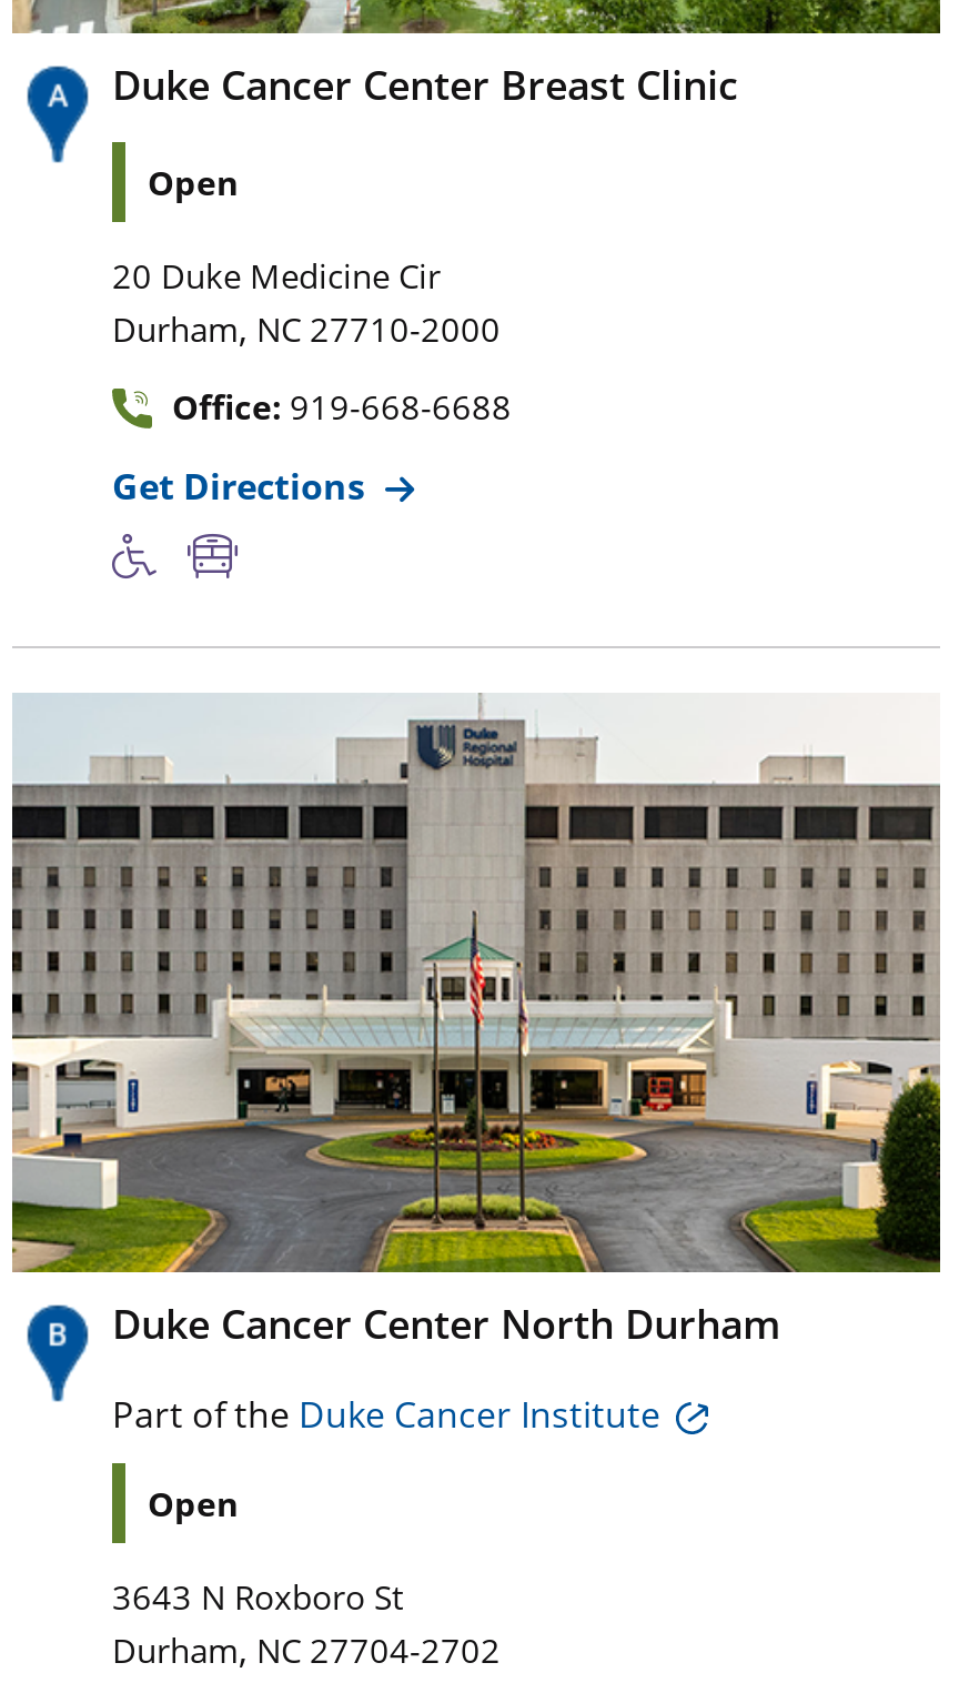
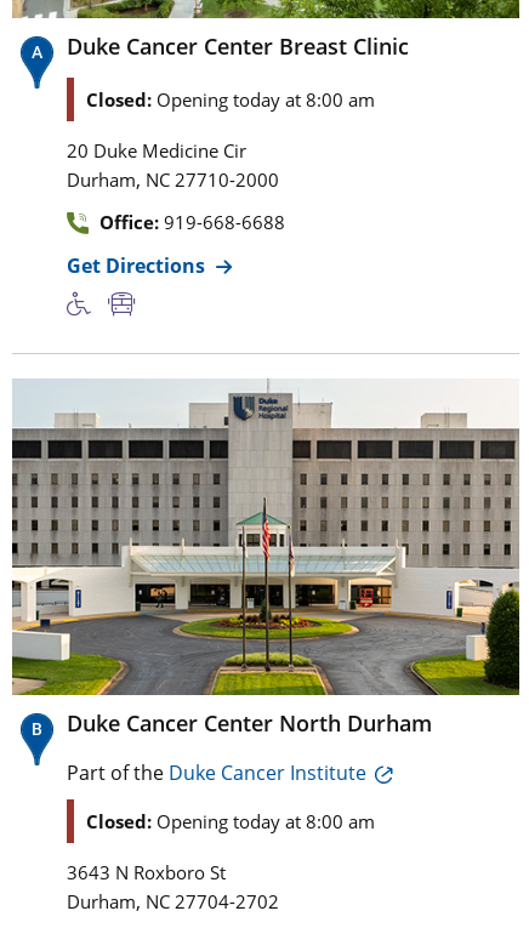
[148,159,239,203] Open -> [86,87,375,111] Closed: Opening today at 8:00 am
[148,1481,239,1525] Open -> [86,809,375,833] Closed: Opening today at 8:00 am

